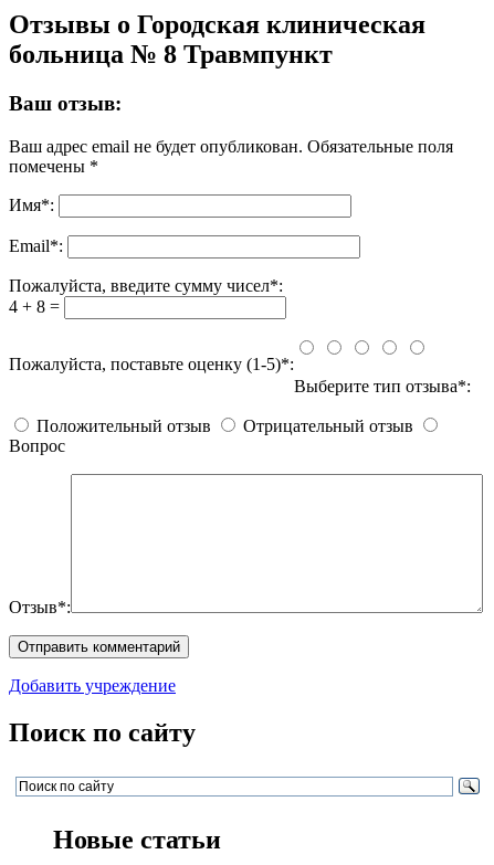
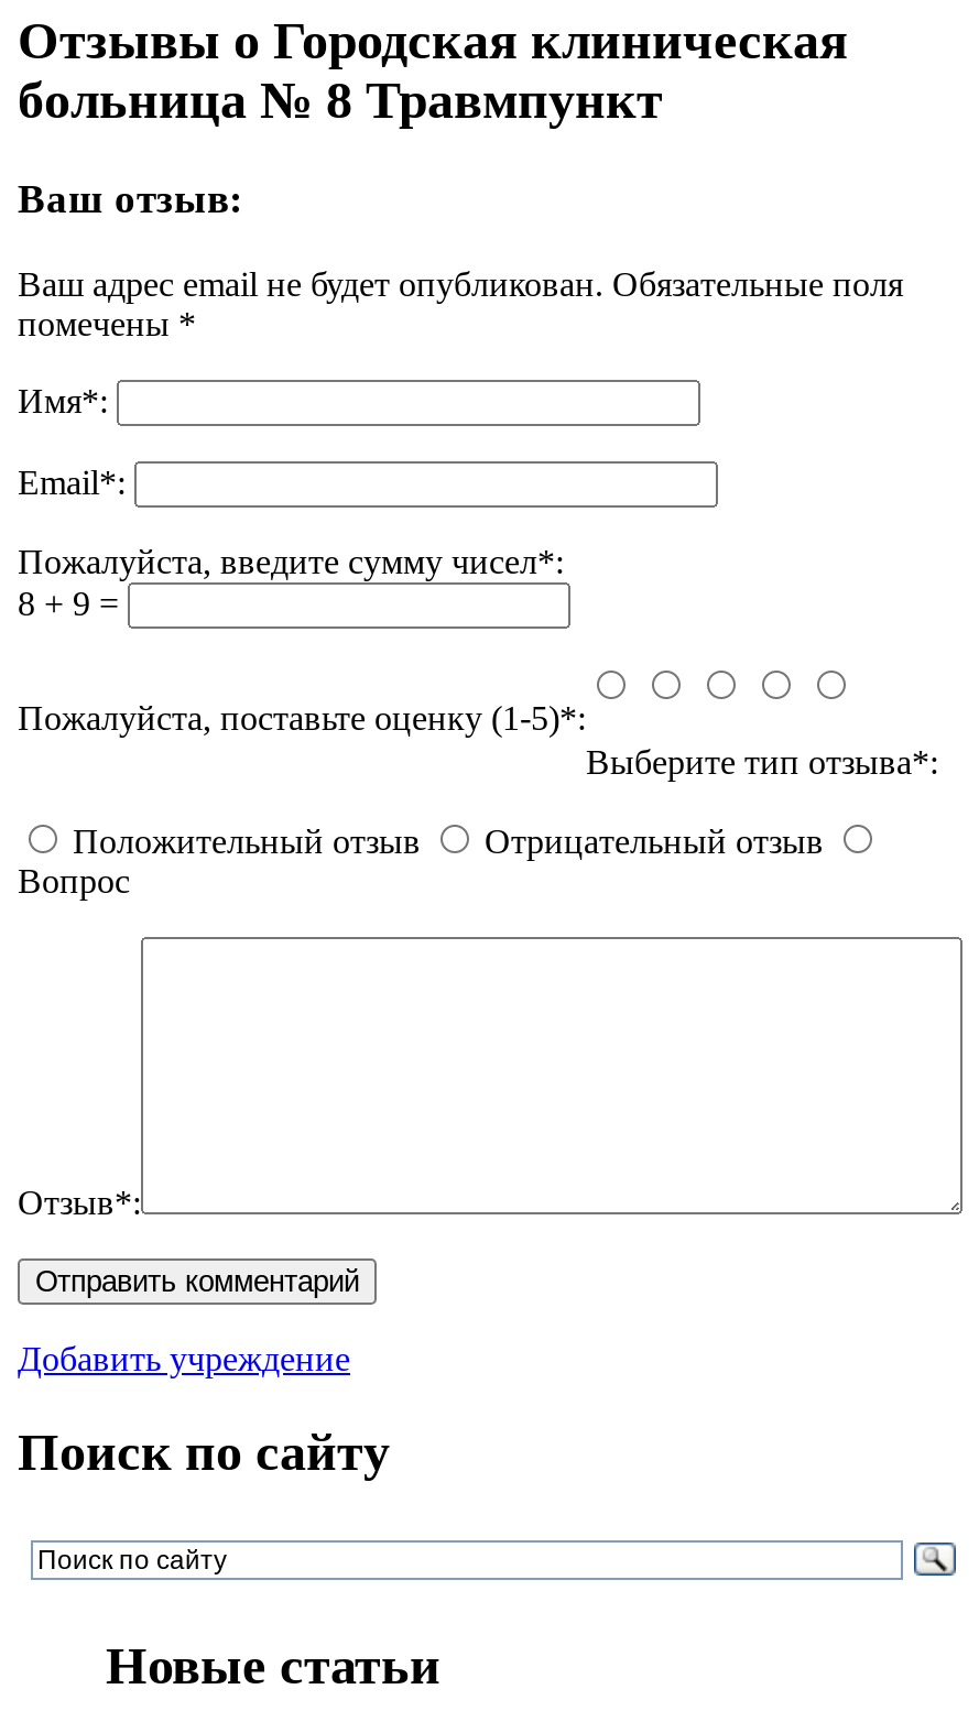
[9,297,64,316] 4 + 8 = -> [18,584,128,622] 8 + 9 =

